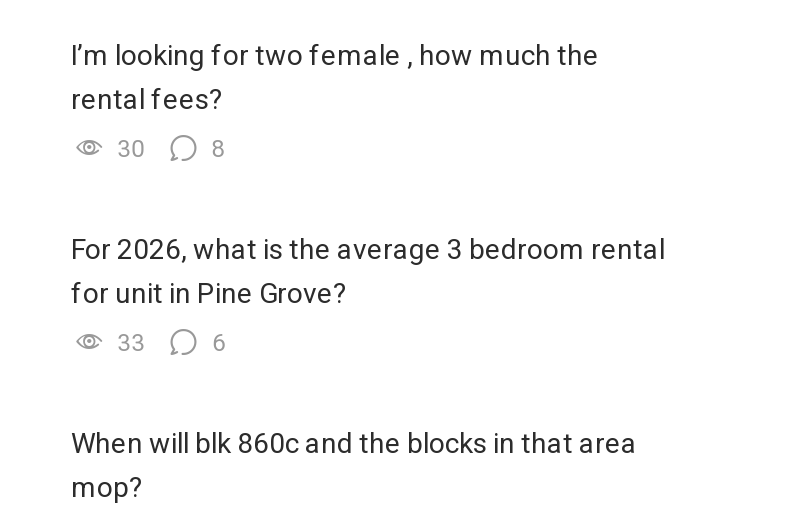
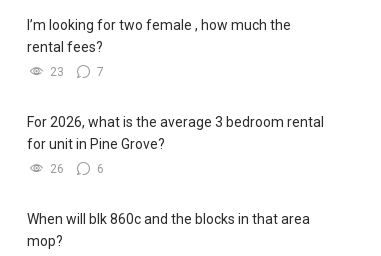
[117,136,145,164] 30 -> [50,65,64,79] 23
[212,136,226,164] 8 -> [97,65,104,79] 7
[117,330,145,358] 33 -> [50,162,64,176] 26

